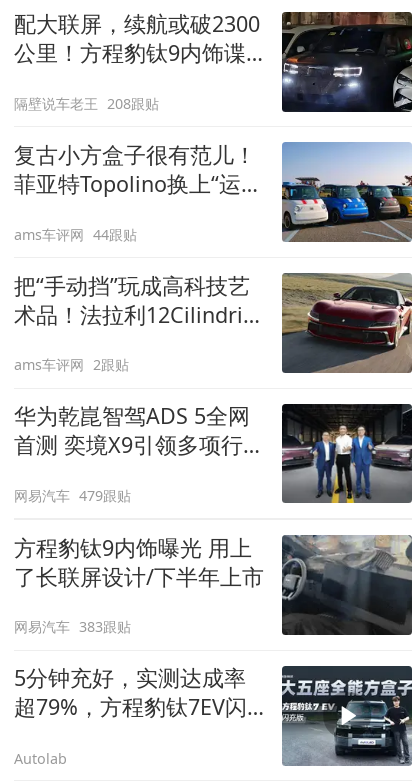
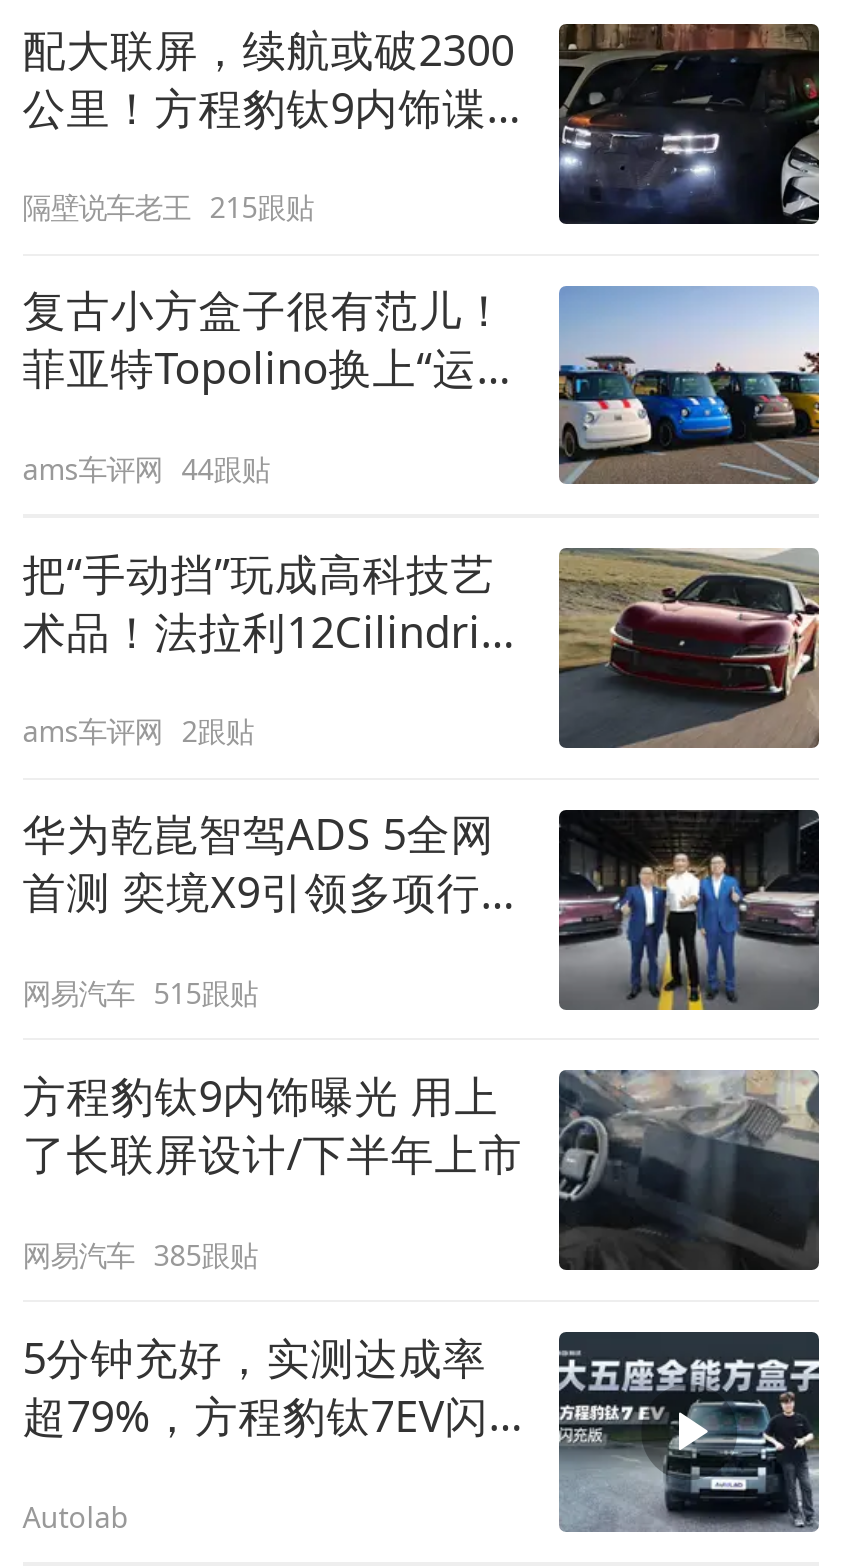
[14,94,159,113] 隔壁说车老王 208跟贴 -> [22,188,314,226] 隔壁说车老王 215跟贴
[14,486,131,505] 网易汽车 479跟贴 -> [22,973,258,1011] 网易汽车 515跟贴
[14,617,131,636] 网易汽车 383跟贴 -> [22,1235,258,1273] 网易汽车 385跟贴

